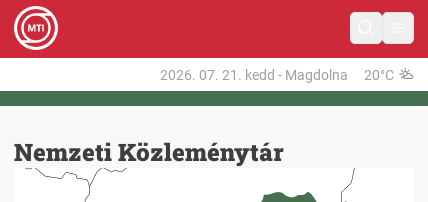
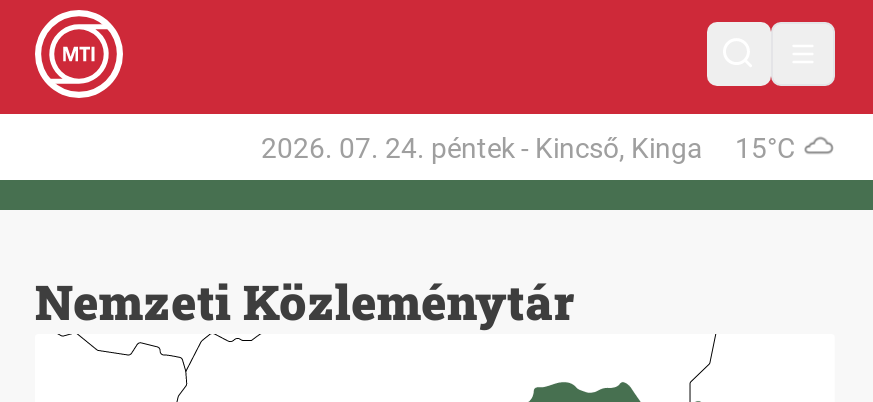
[160,66,394,82] 2026. 07. 21. kedd - Magdolna | 20°C -> [261,131,795,163] 2026. 07. 24. péntek - Kincső, Kinga | 15°C

